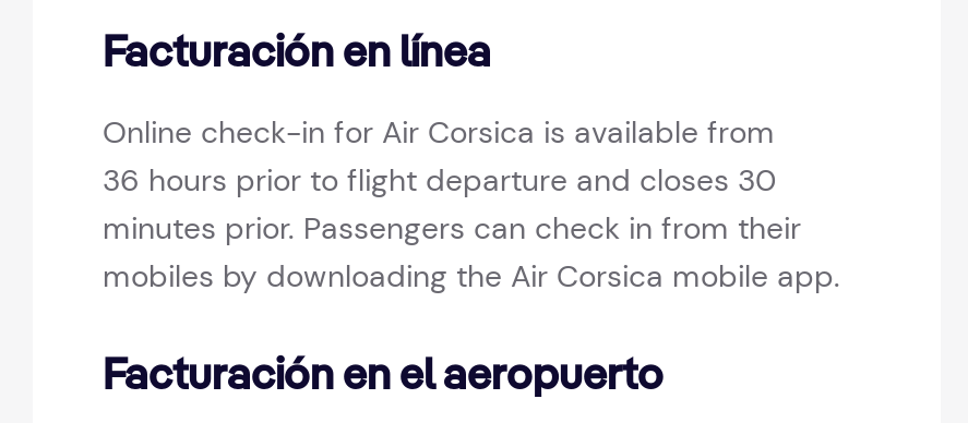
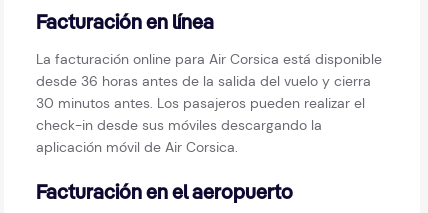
[103,112,849,295] Online check-in for Air Corsica is available from | 36 hours prior to flight departure and closes 30 | minutes prior. Passengers can check in from their | mobiles by downloading the Air Corsica mobile app. -> [36,50,382,156] La facturación online para Air Corsica está disponible | desde 36 horas antes de la salida del vuelo y cierra | 30 minutos antes. Los pasajeros pueden realizar el | check-in desde sus móviles descargando la | aplicación móvil de Air Corsica.

